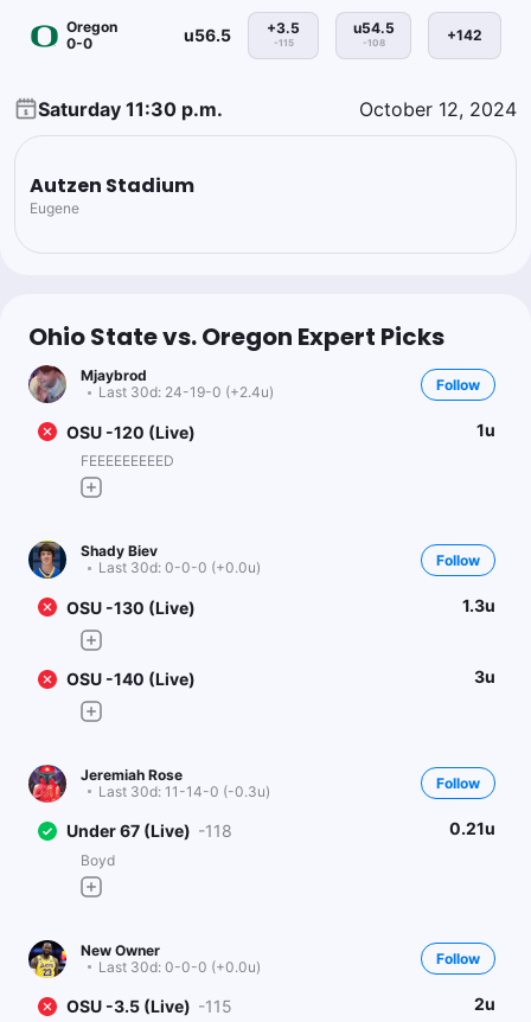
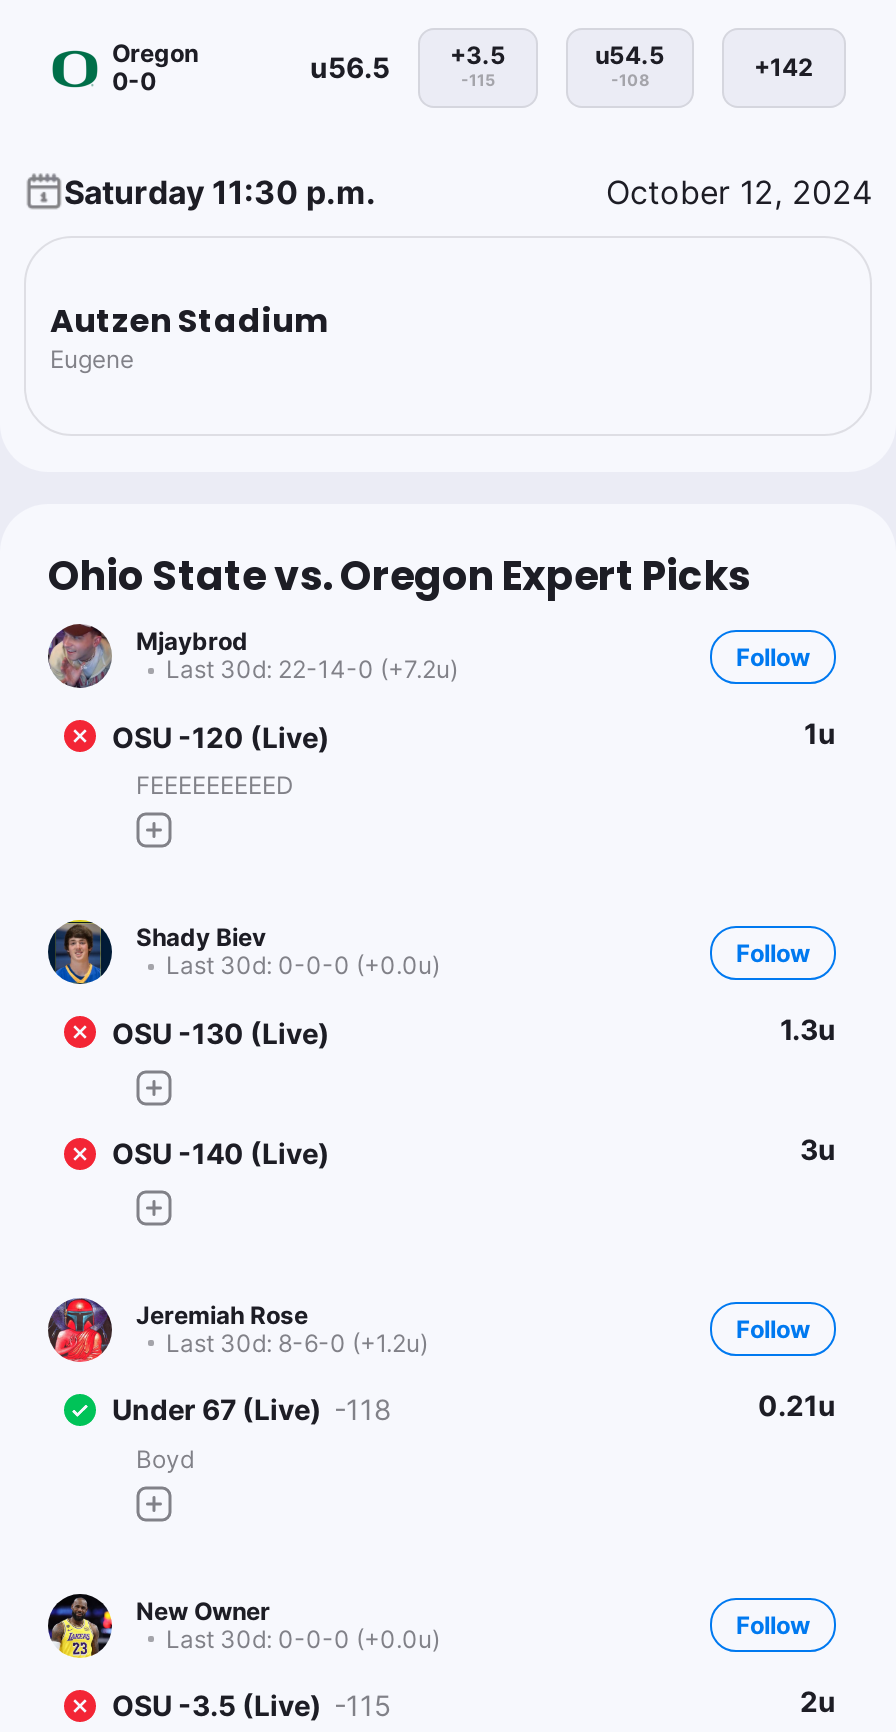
[98,383,274,401] Last 30d: 24-19-0 (+2.4u) -> [166,654,458,684] Last 30d: 22-14-0 (+7.2u)
[98,782,270,800] Last 30d: 11-14-0 (-0.3u) -> [166,1328,428,1358] Last 30d: 8-6-0 (+1.2u)

